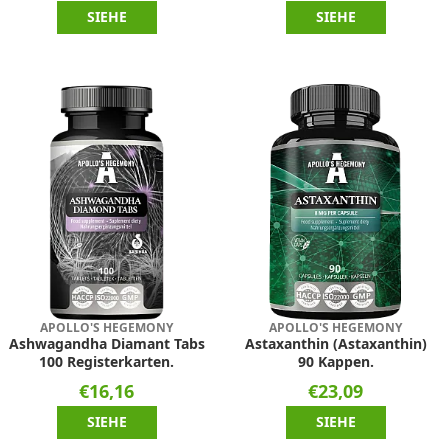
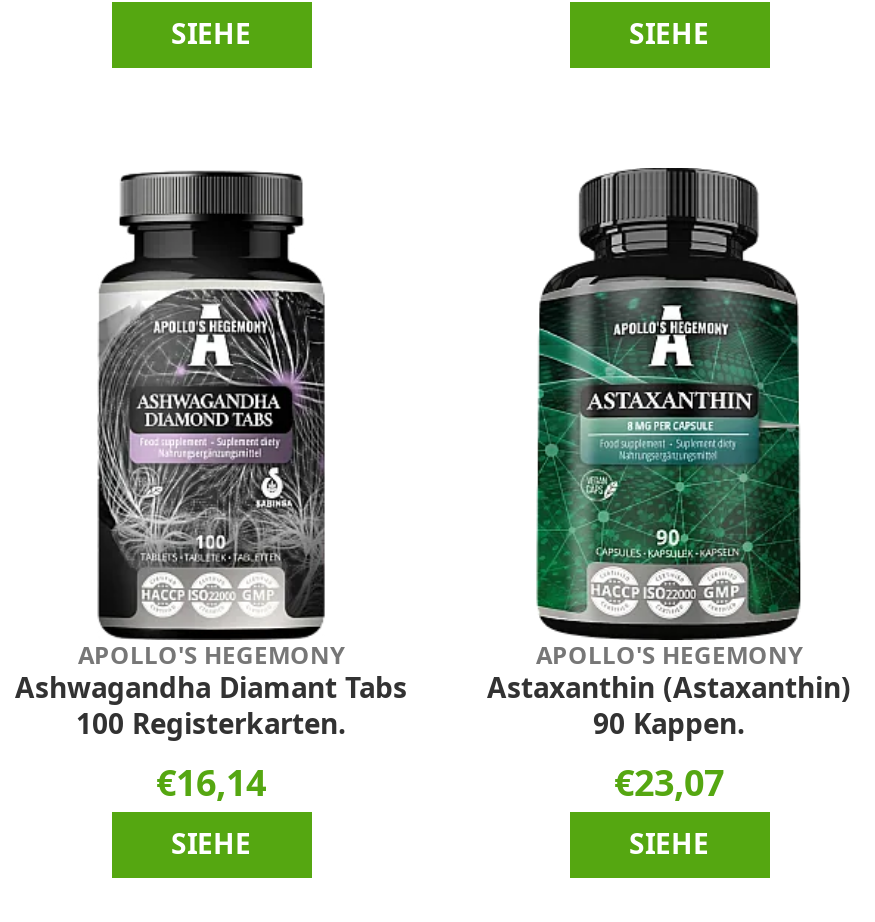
[79,382,134,400] €16,16 -> [156,764,266,800] €16,14
[308,382,363,400] €23,09 -> [614,764,724,800] €23,07

